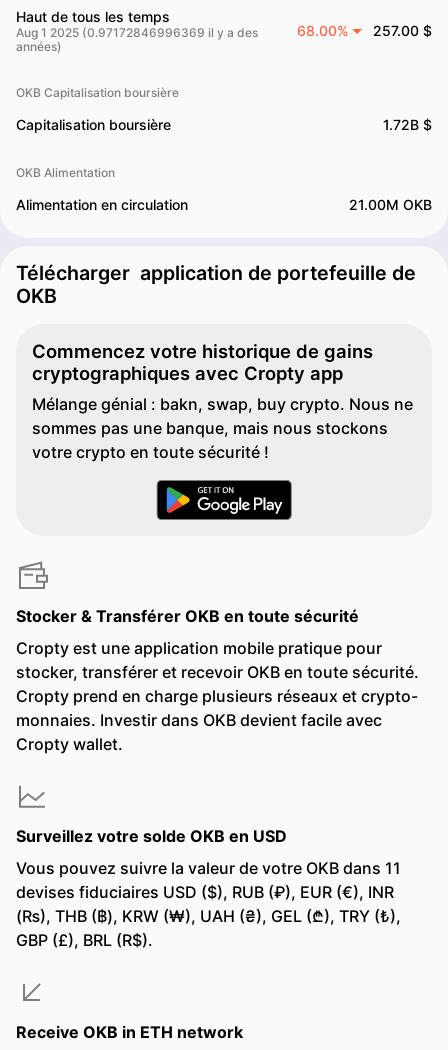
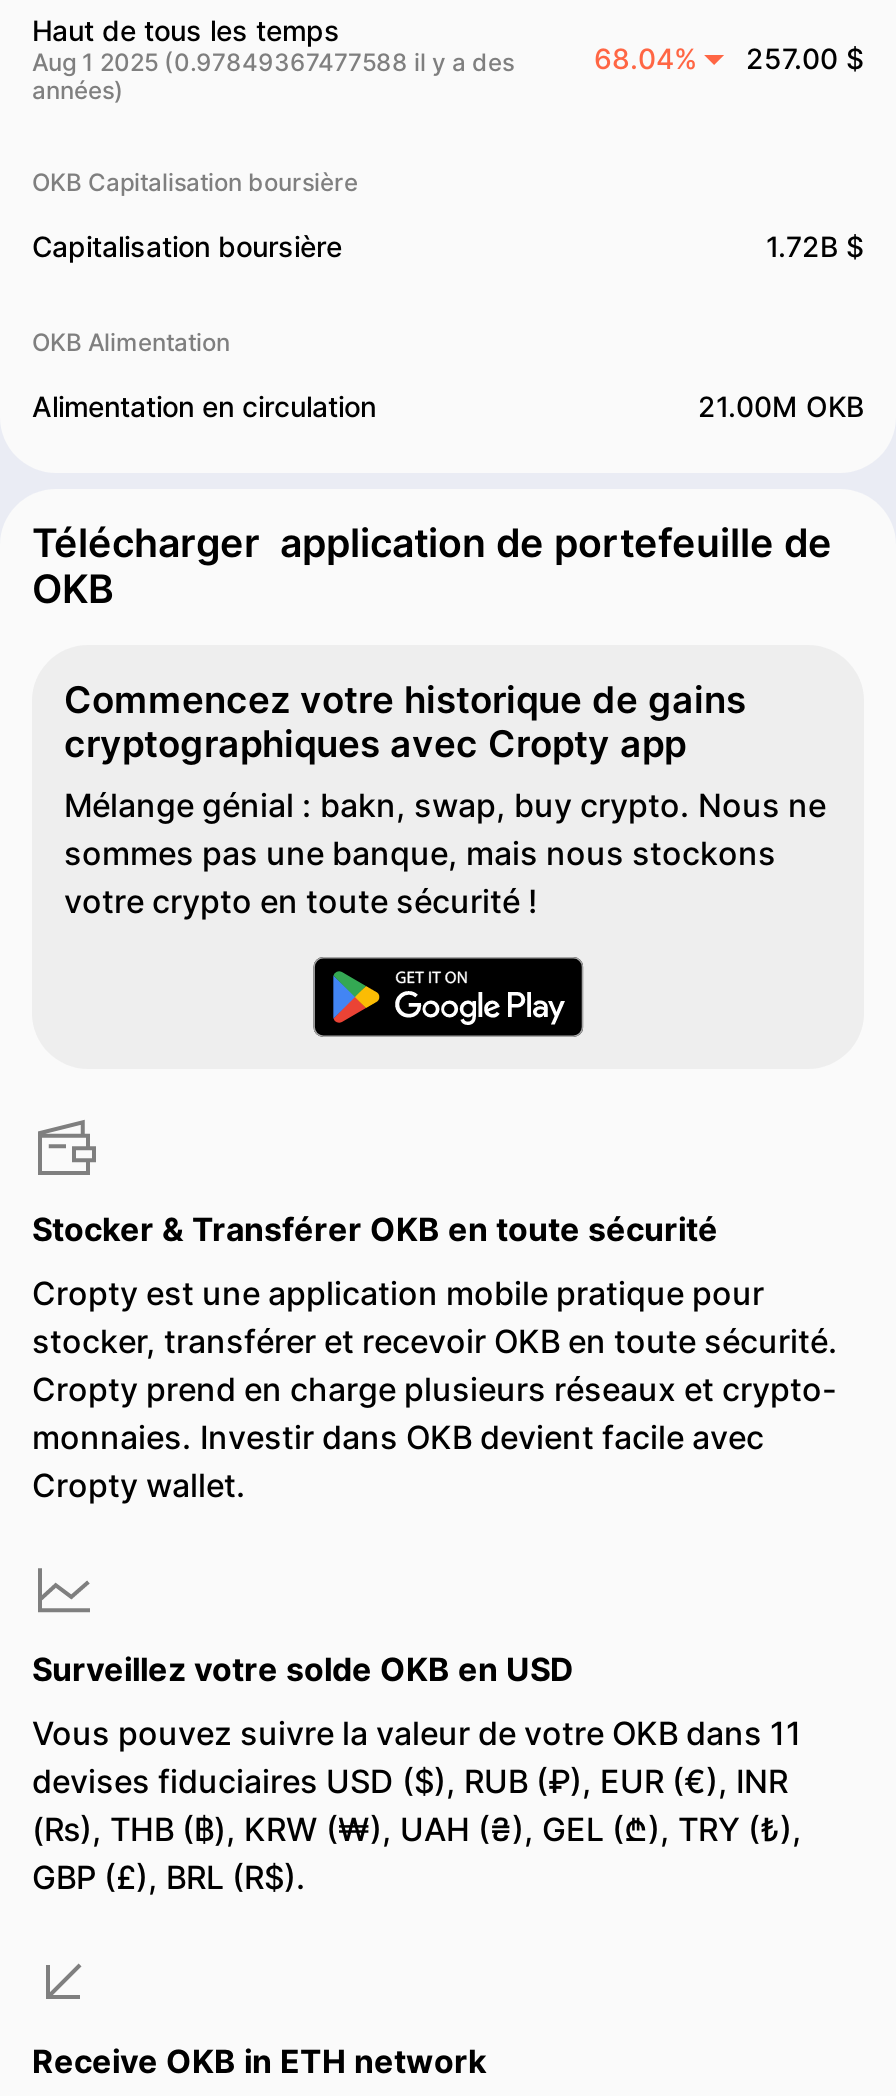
[16,25,258,40] Aug 1 2025 (0.97172846996369 il y a des -> [32,47,514,77] Aug 1 2025 (0.97849367477588 il y a des
[297,22,432,39] 68.00% 257.00 $ -> [594,41,864,75] 68.04% 257.00 $

